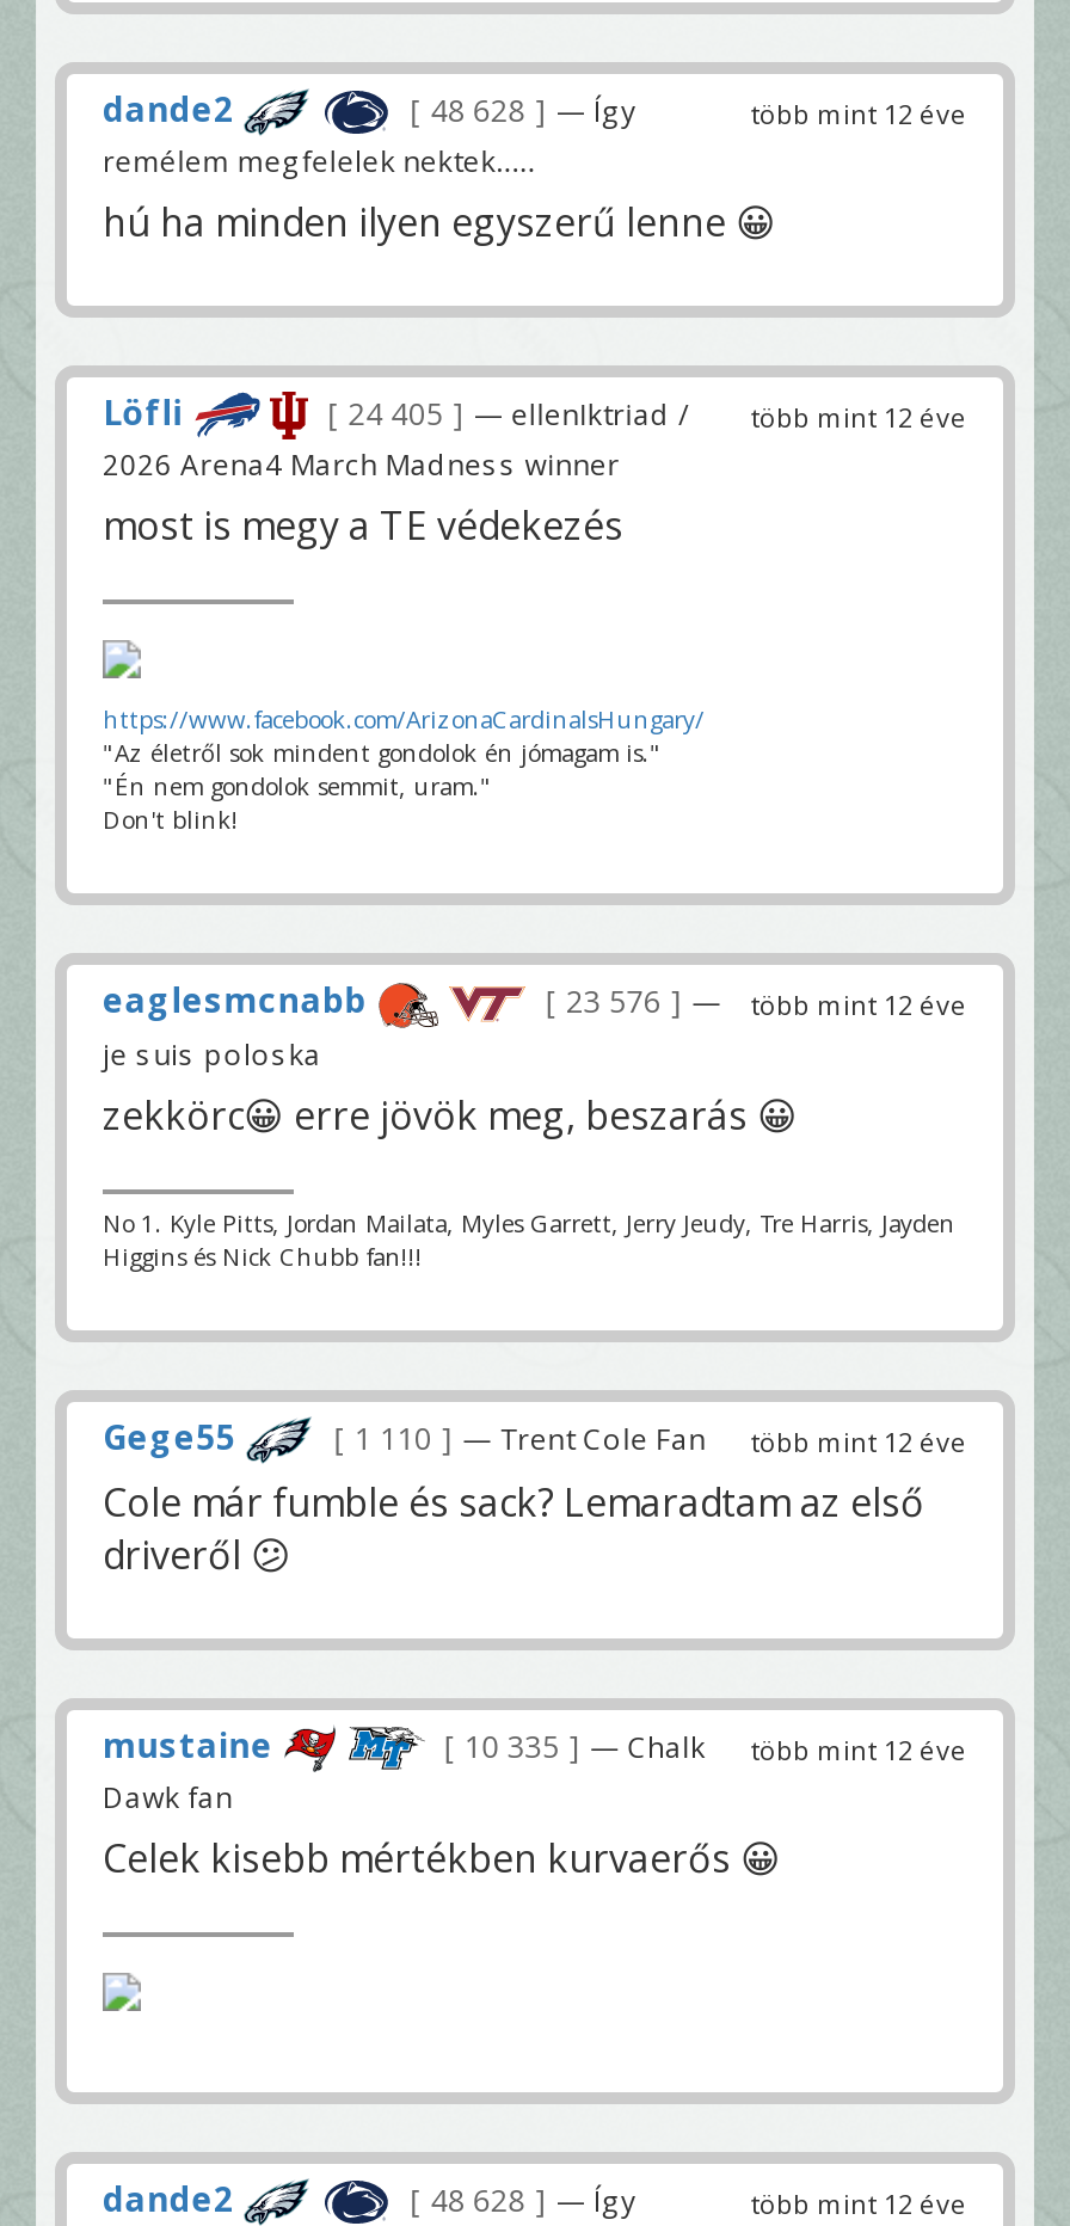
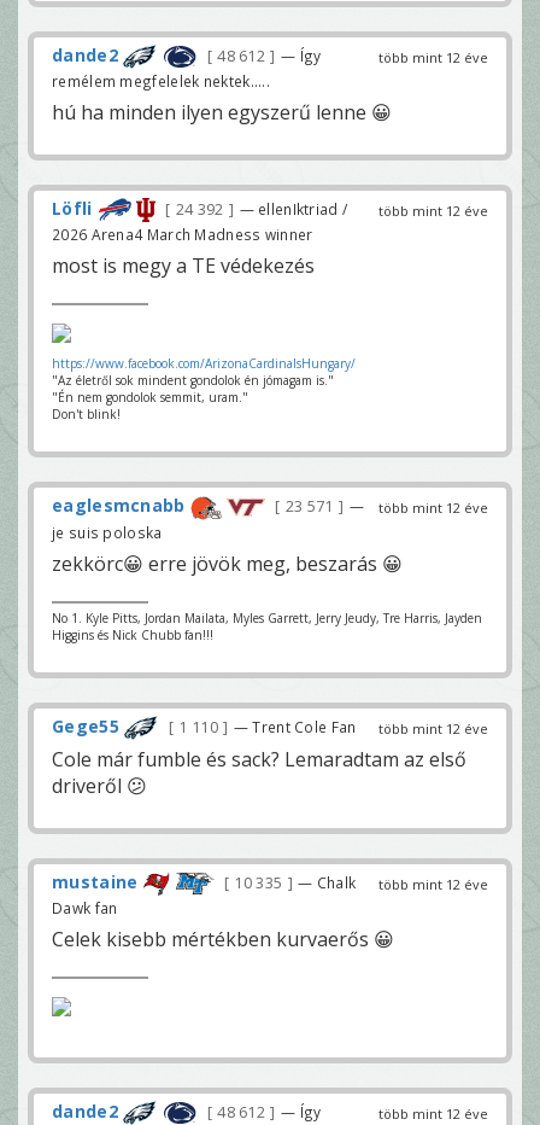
[423,91,637,131] 48 628 — Így -> [213,46,321,66] 48 612 — Így
[340,395,967,435] 24 405 — ellenIktriad / több mint 12 éve -> [172,199,488,220] 24 392 — ellenIktriad / több mint 12 éve
[558,983,669,1023] 23 576 -> [282,497,338,517] 23 571
[423,2181,637,2222] 48 628 — Így -> [213,1102,321,1123] 48 612 — Így

